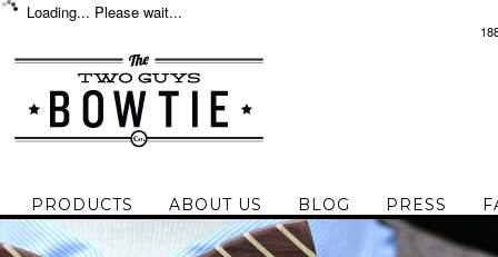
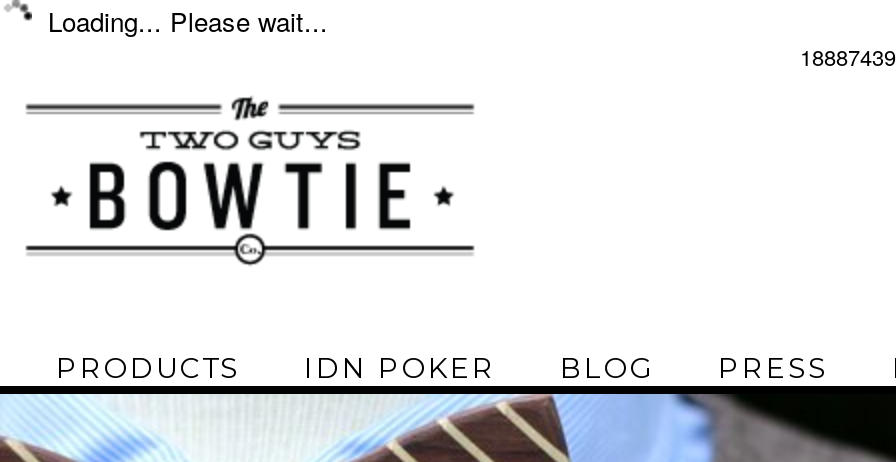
[169,195,262,215] ABOUT US -> [304,350,496,386] IDN POKER

